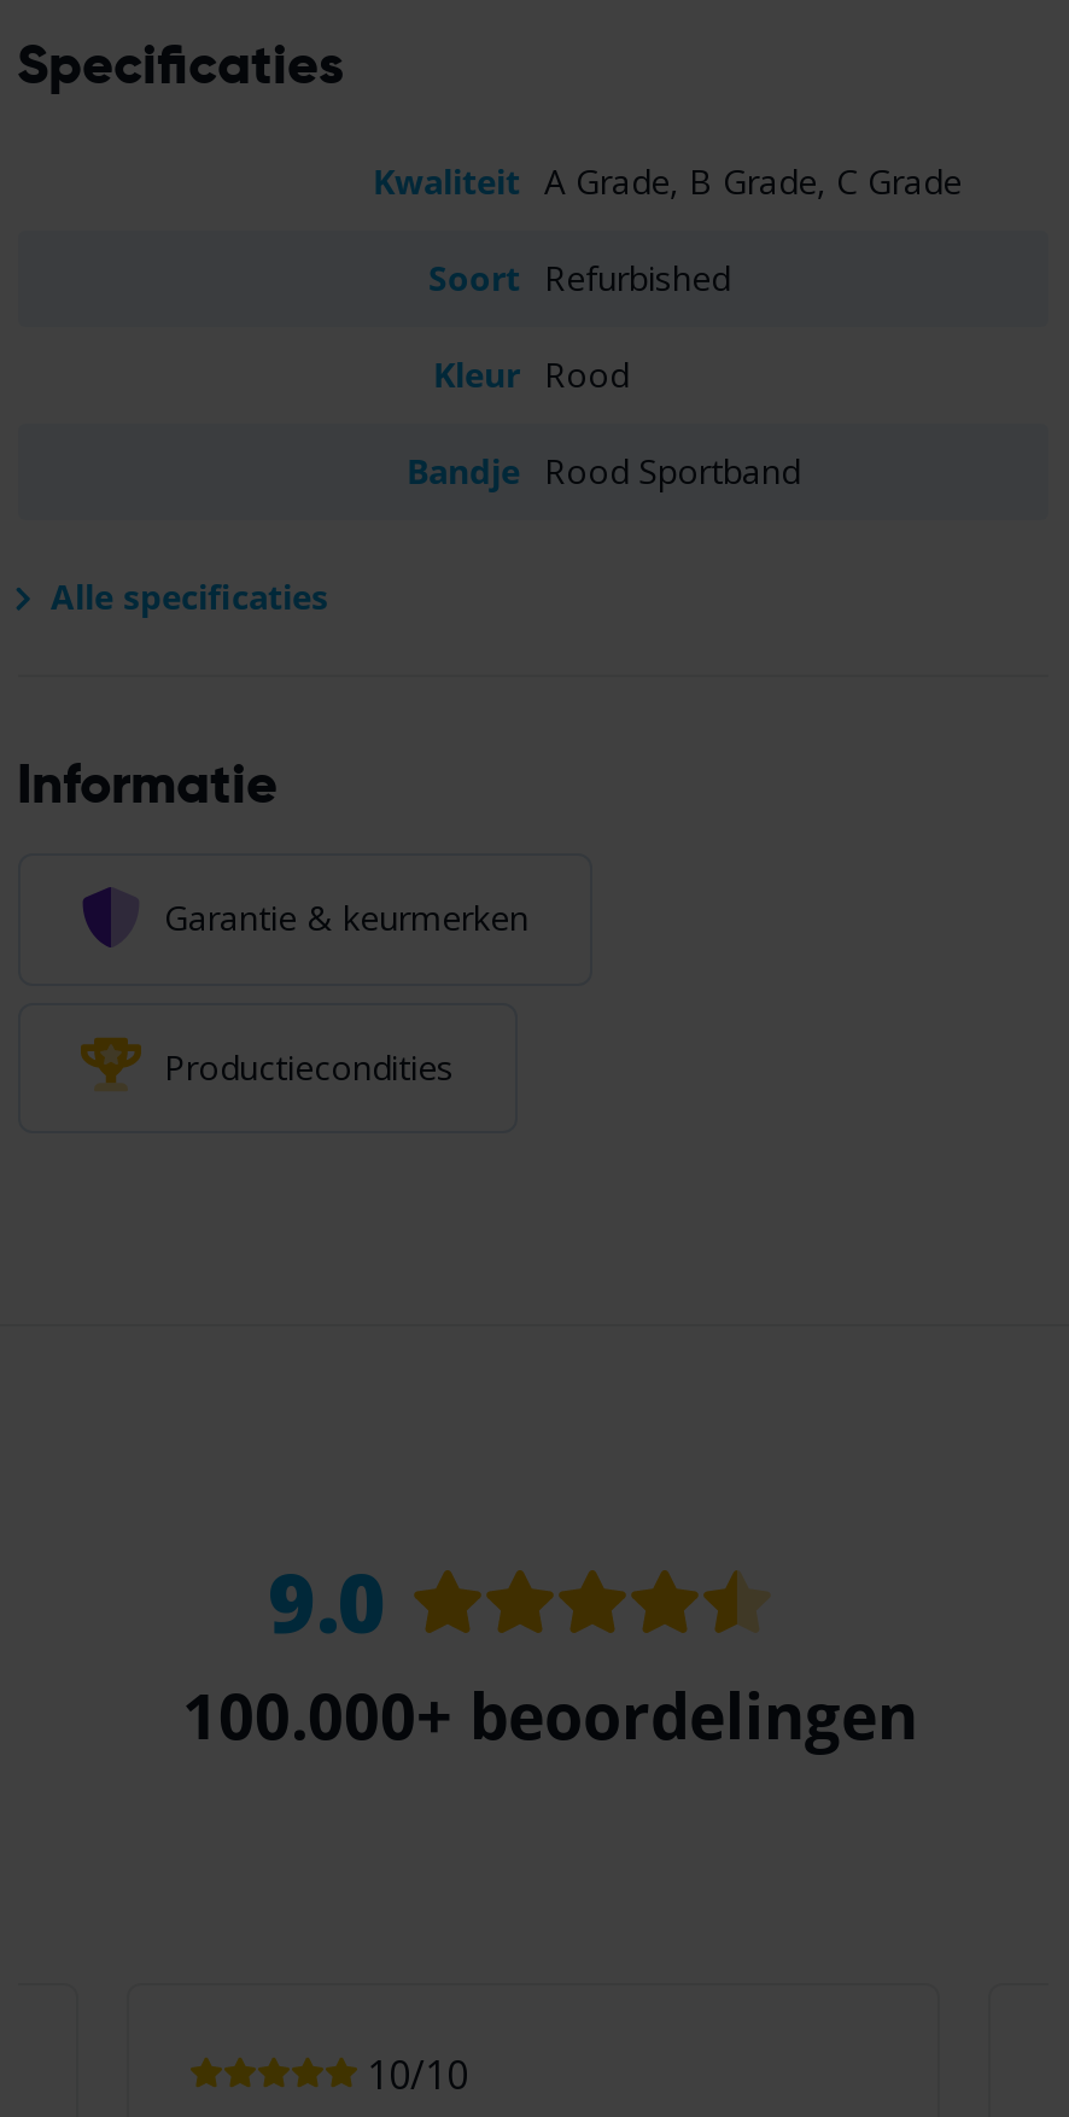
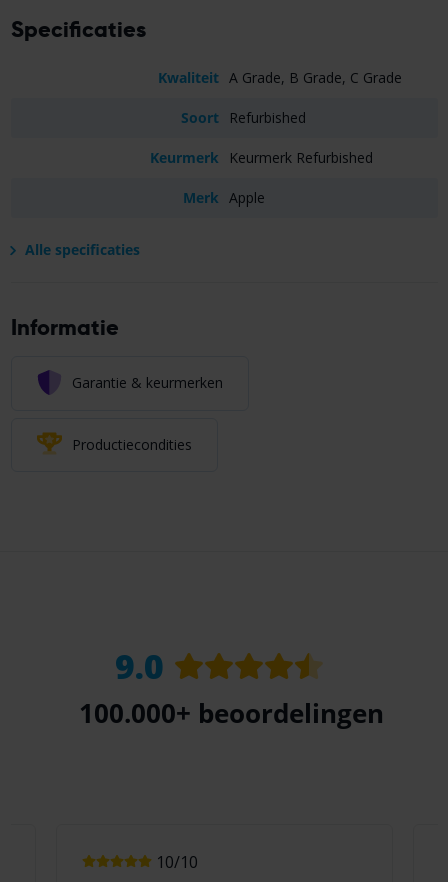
[433,352,629,398] Kleur Rood -> [150,148,373,167] Keurmerk Keurmerk Refurbished
[407,449,800,494] Bandje Rood Sportband -> [183,188,265,207] Merk Apple

